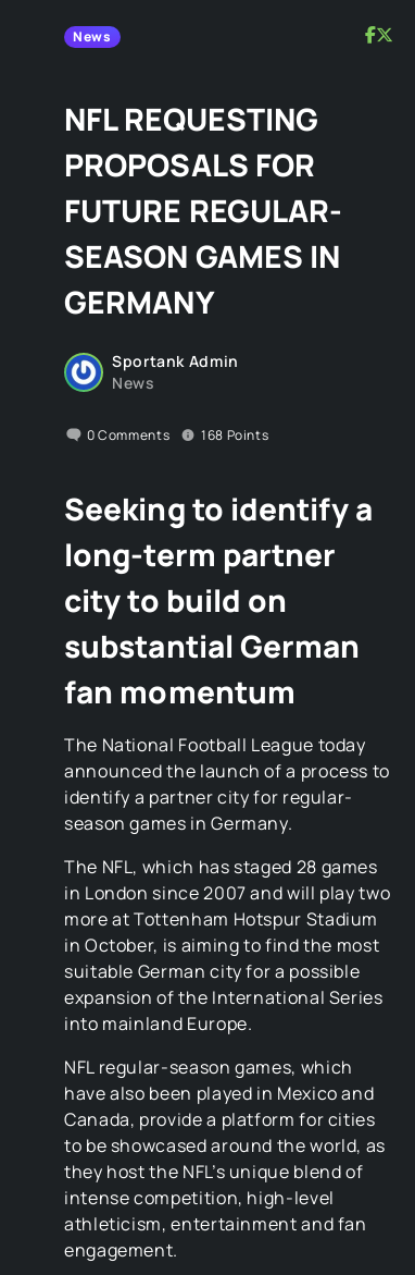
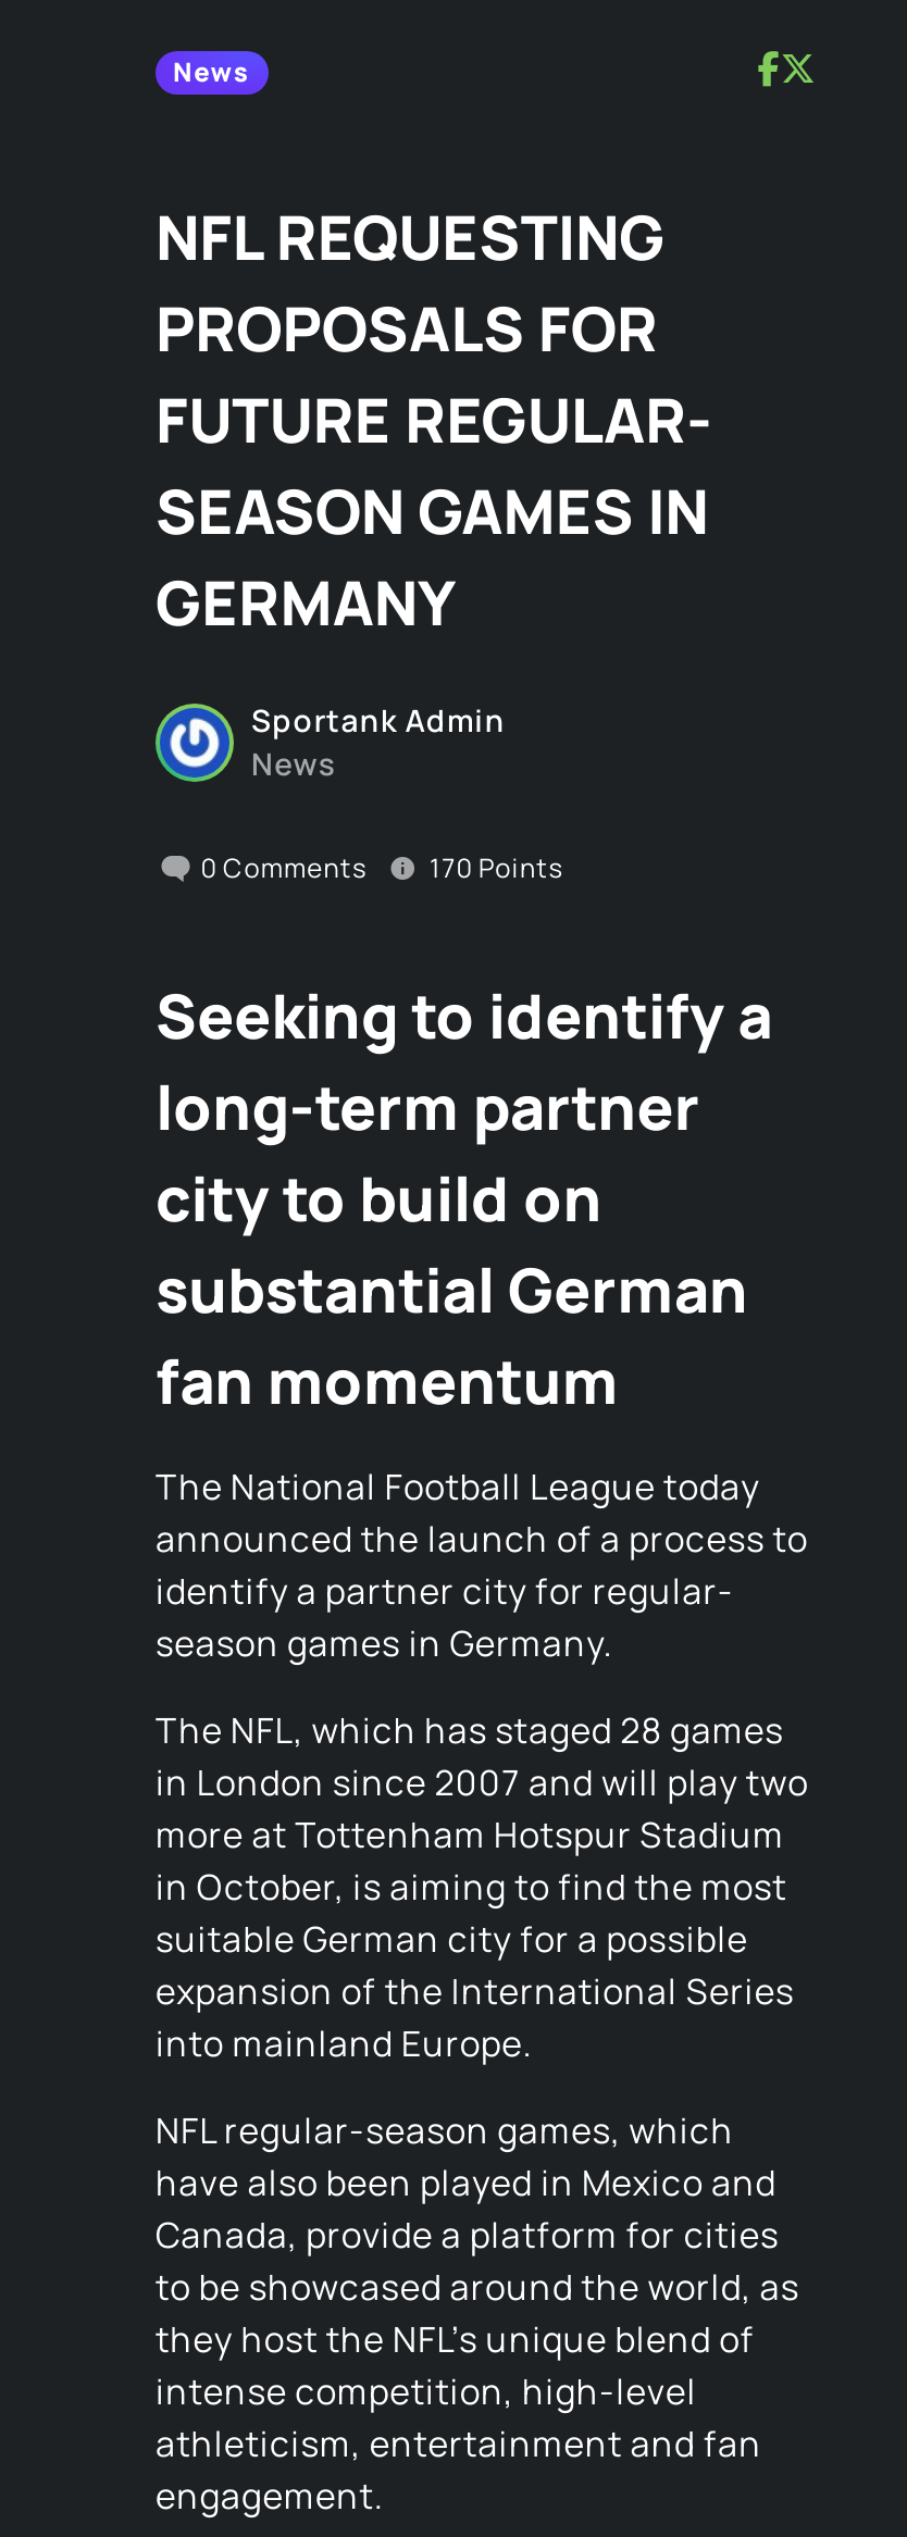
[87,426,269,444] 0 Comments 168 Points -> [201,849,563,886] 0 Comments 170 Points

